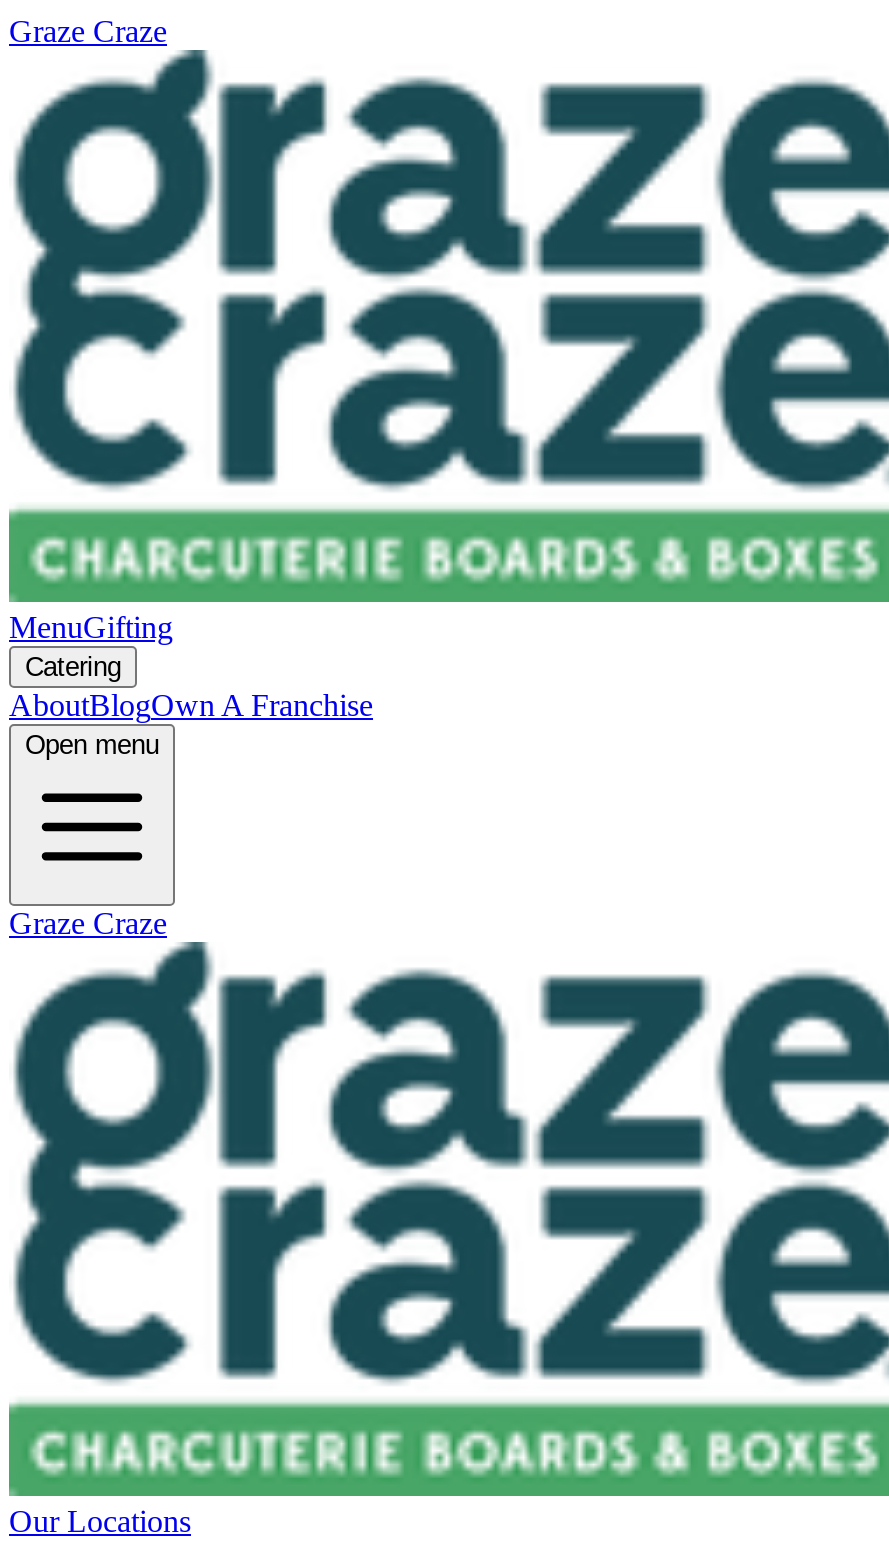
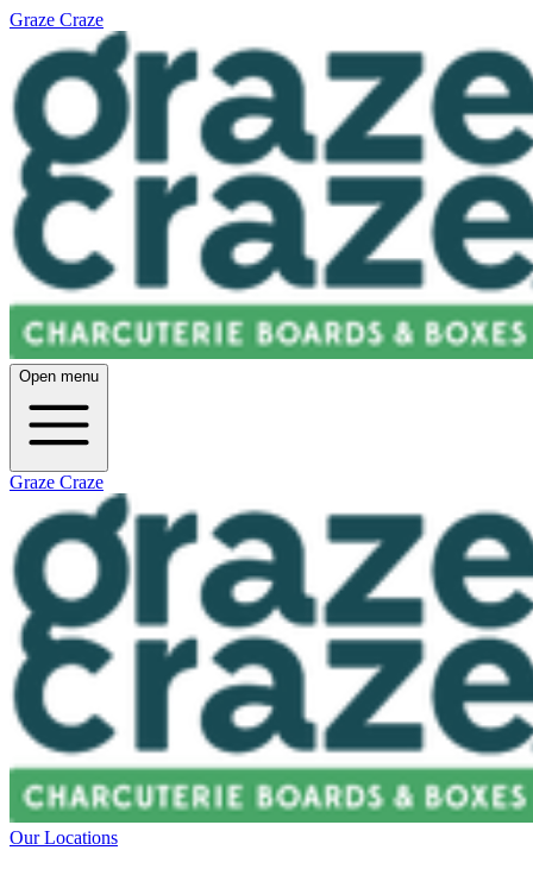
[9,611,373,723] MenuGifting | Catering | AboutBlogOwn A Franchise -> none

